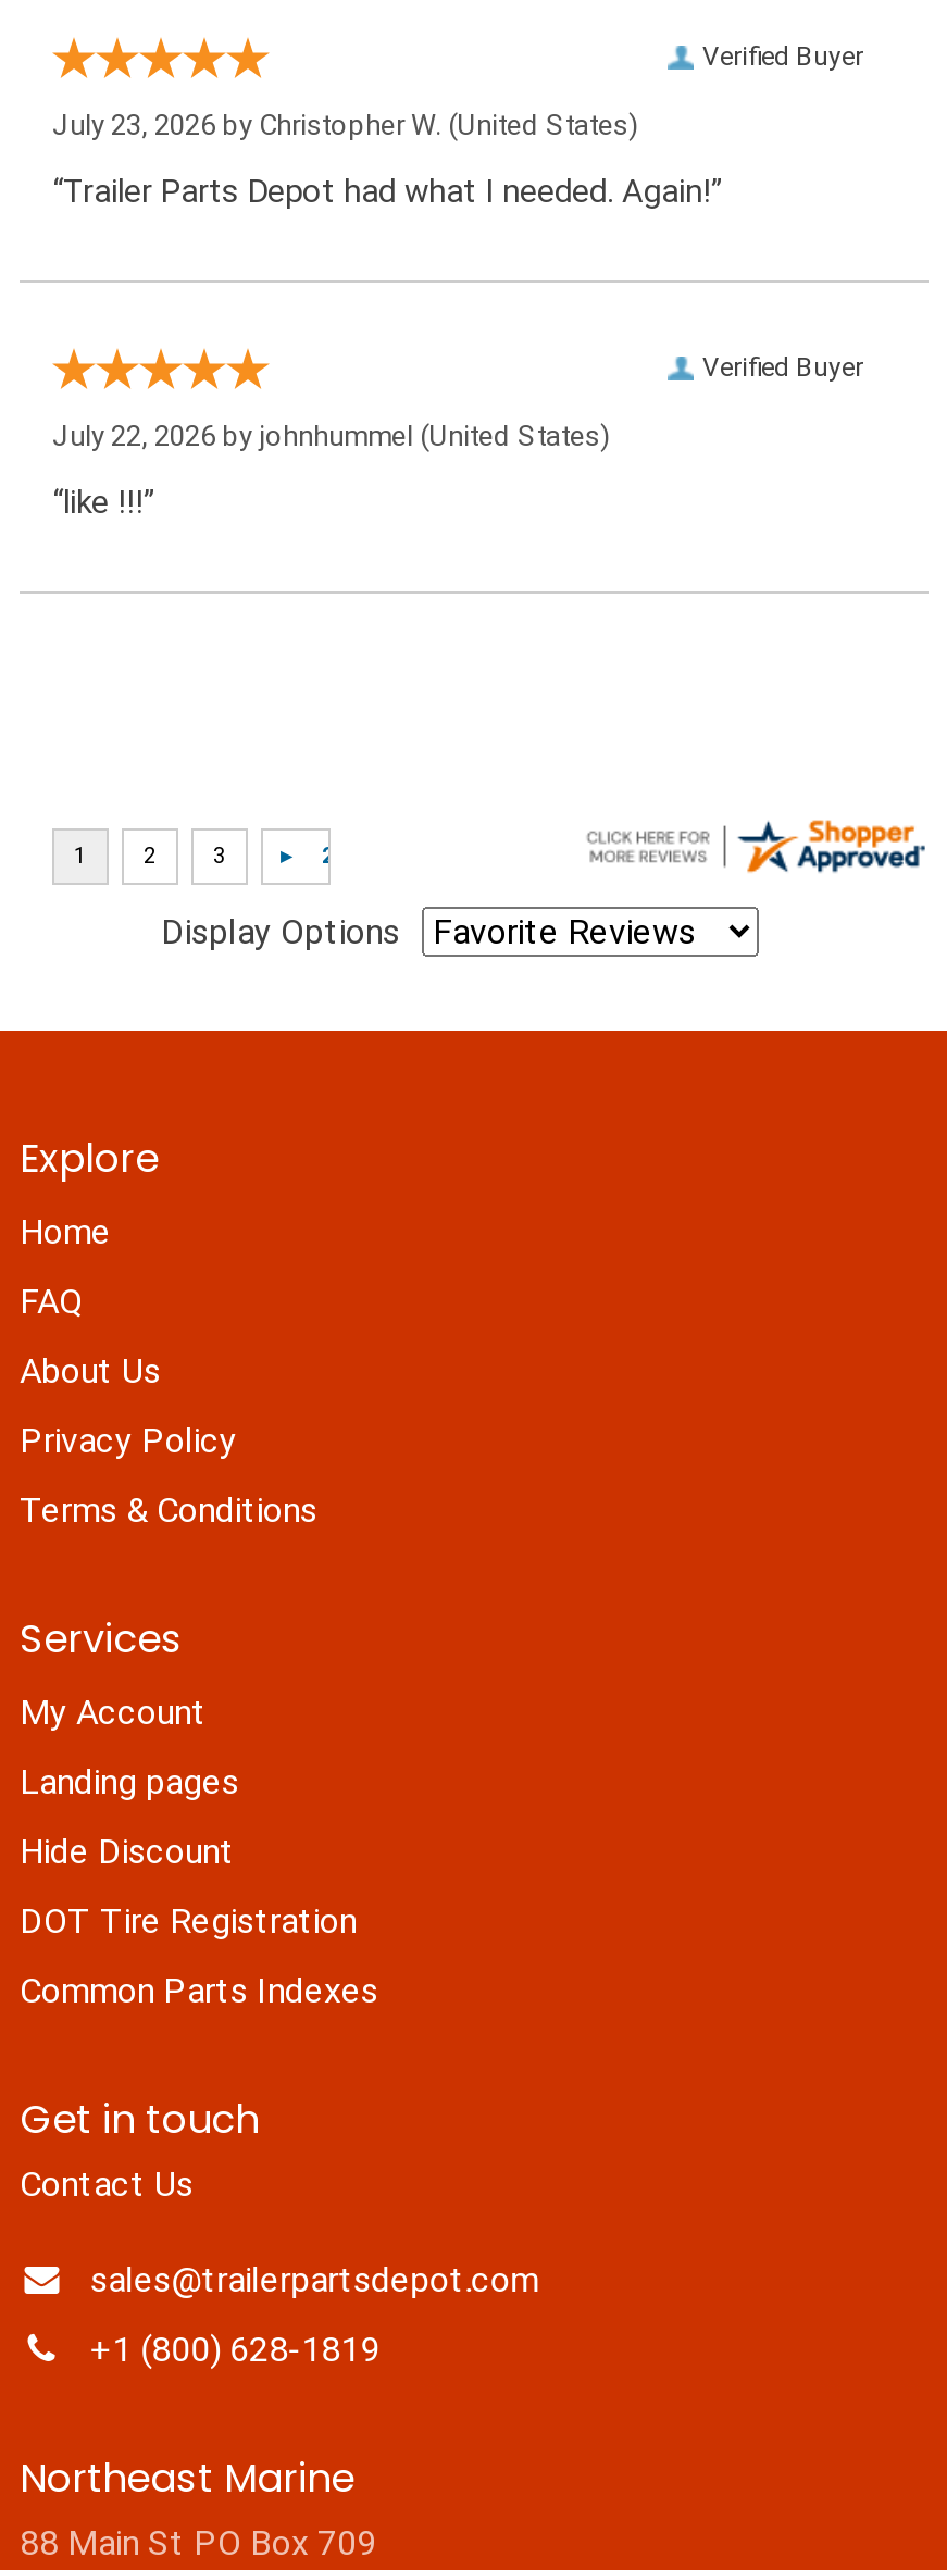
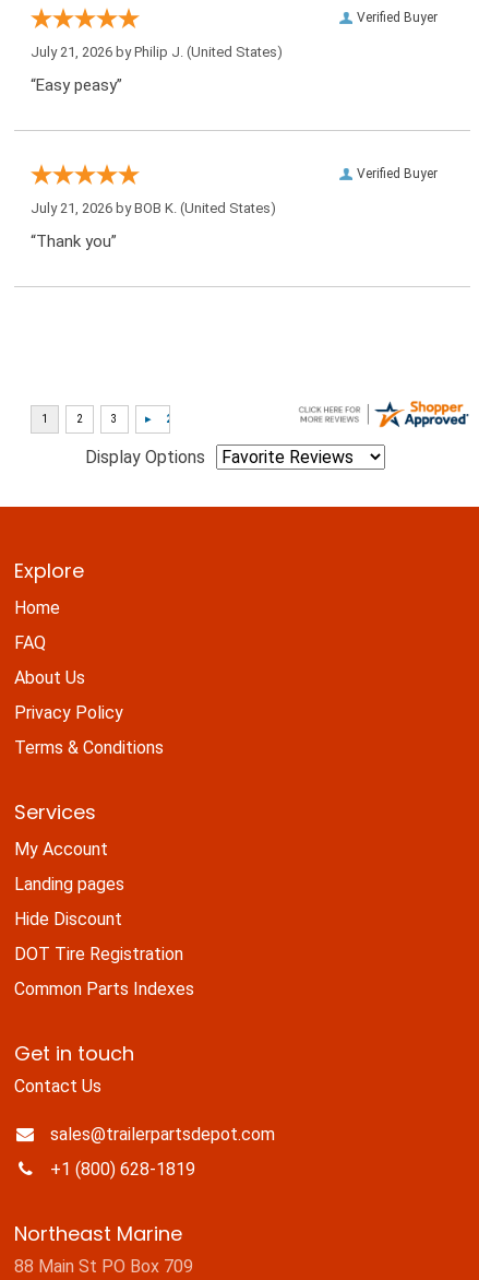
[52,108,639,141] July 23, 2026 by Christopher W. (United States) -> [31,43,283,60] July 21, 2026 by Philip J. (United States)
[52,171,722,210] “Trailer Parts Depot had what I needed. Again!” -> [31,75,122,95] “Easy peasy”
[52,419,611,452] July 22, 2026 by johnhummel (United States) -> [31,200,276,216] July 21, 2026 by BOB K. (United States)
[52,482,154,521] “like !!!” -> [31,231,117,251] “Thank you”

